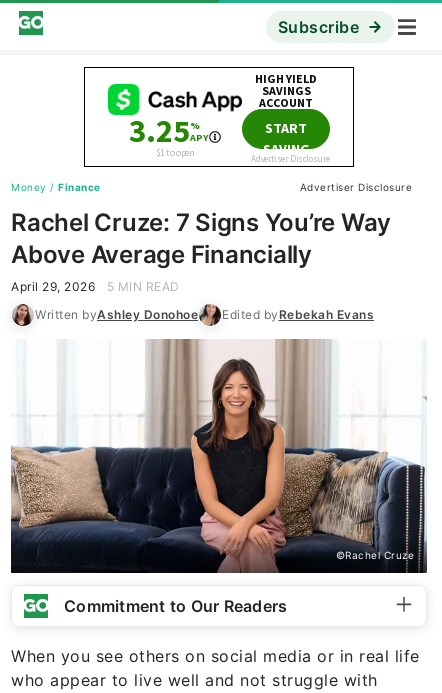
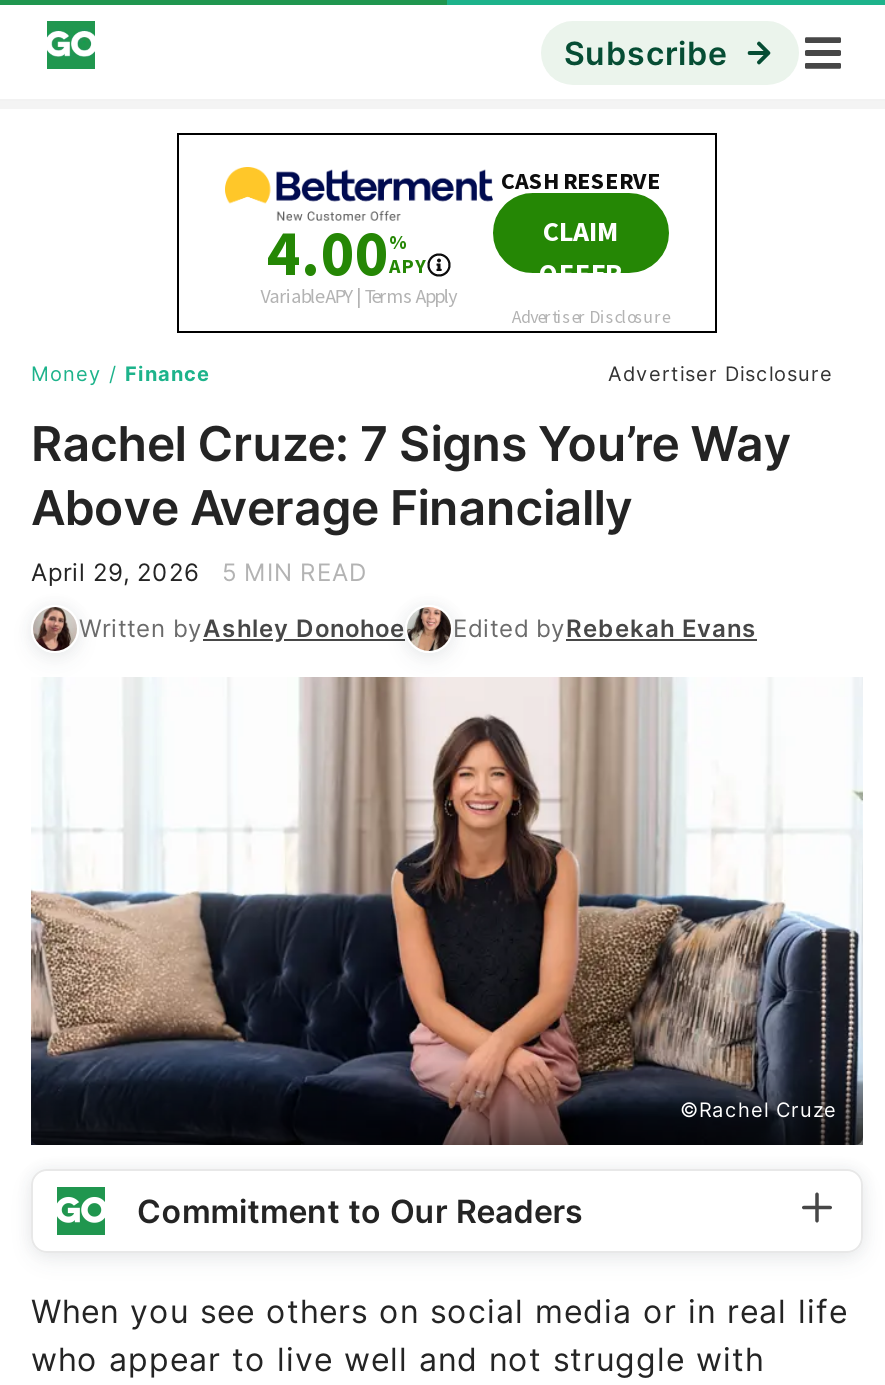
[107,74,331,156] [image] -> [223,149,671,303] [image]

